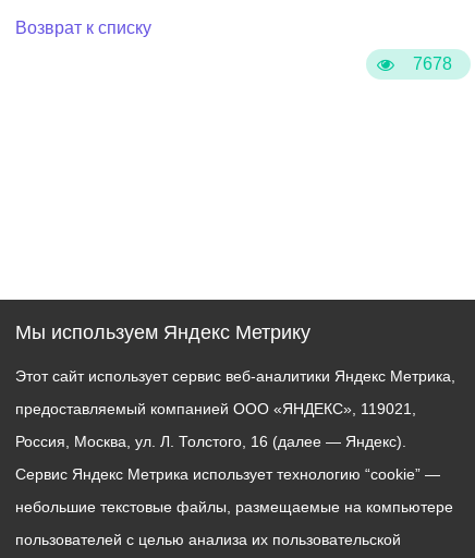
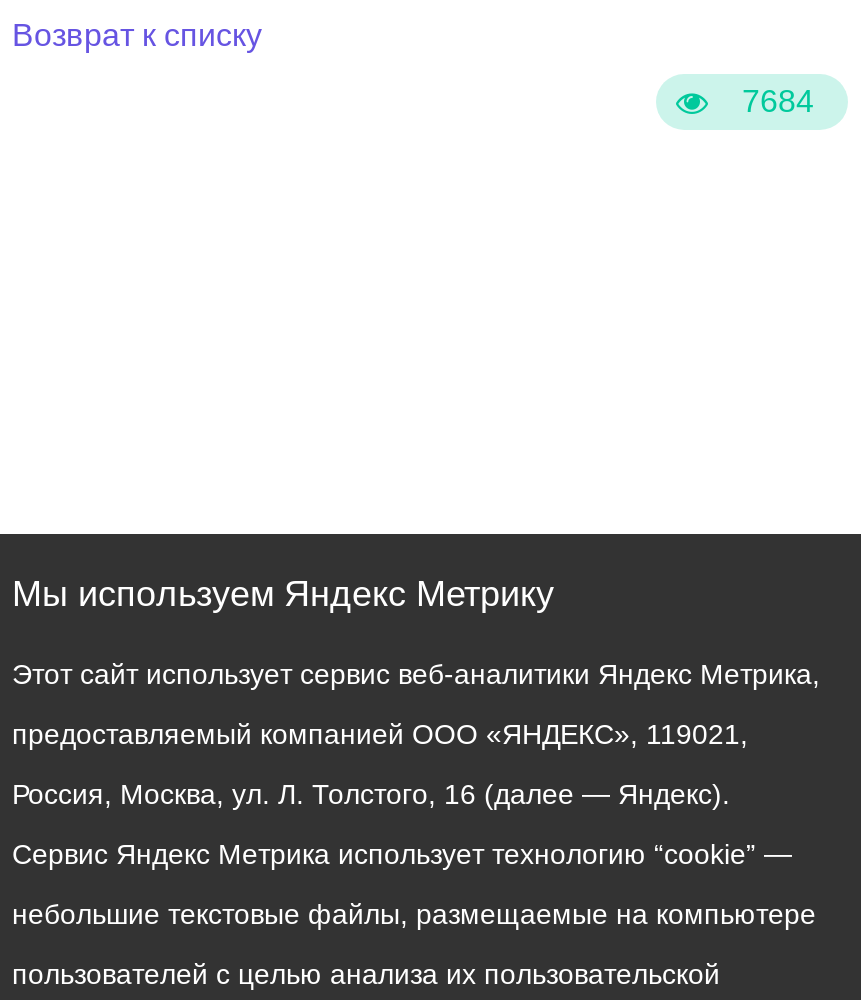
[413,54,452,73] 7678 -> [742,84,814,118] 7684

